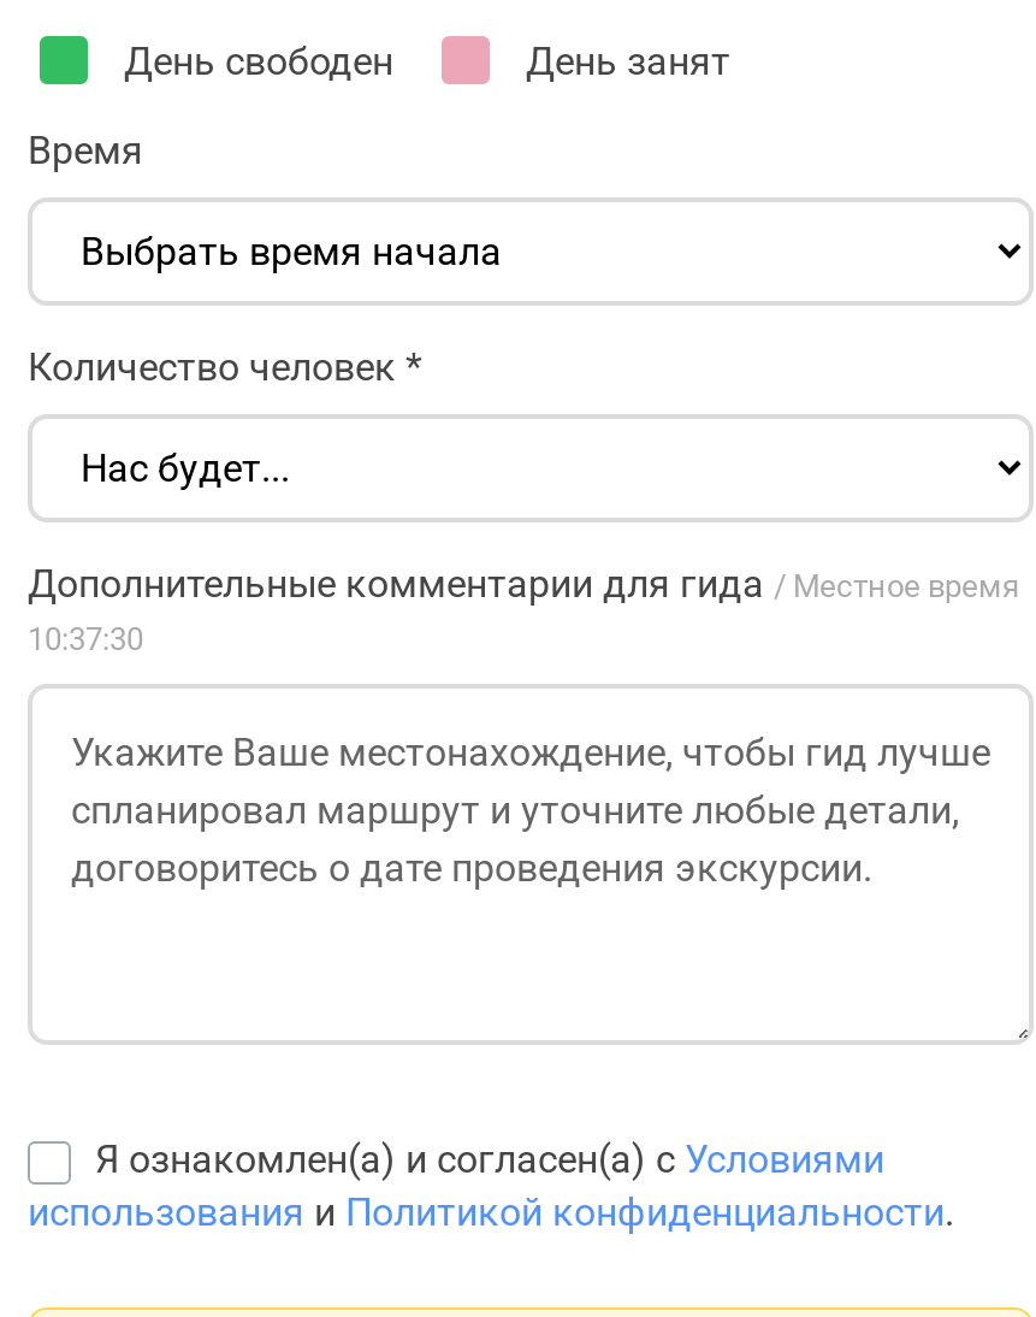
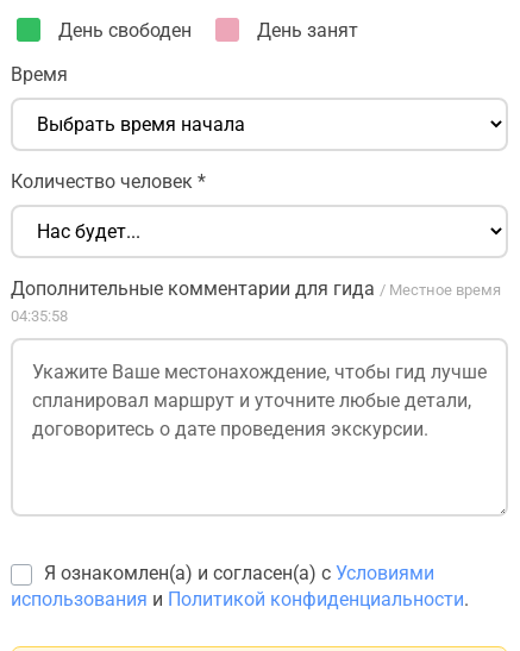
[28,621,143,657] 10:37:30 -> [11,307,68,325] 04:35:58

